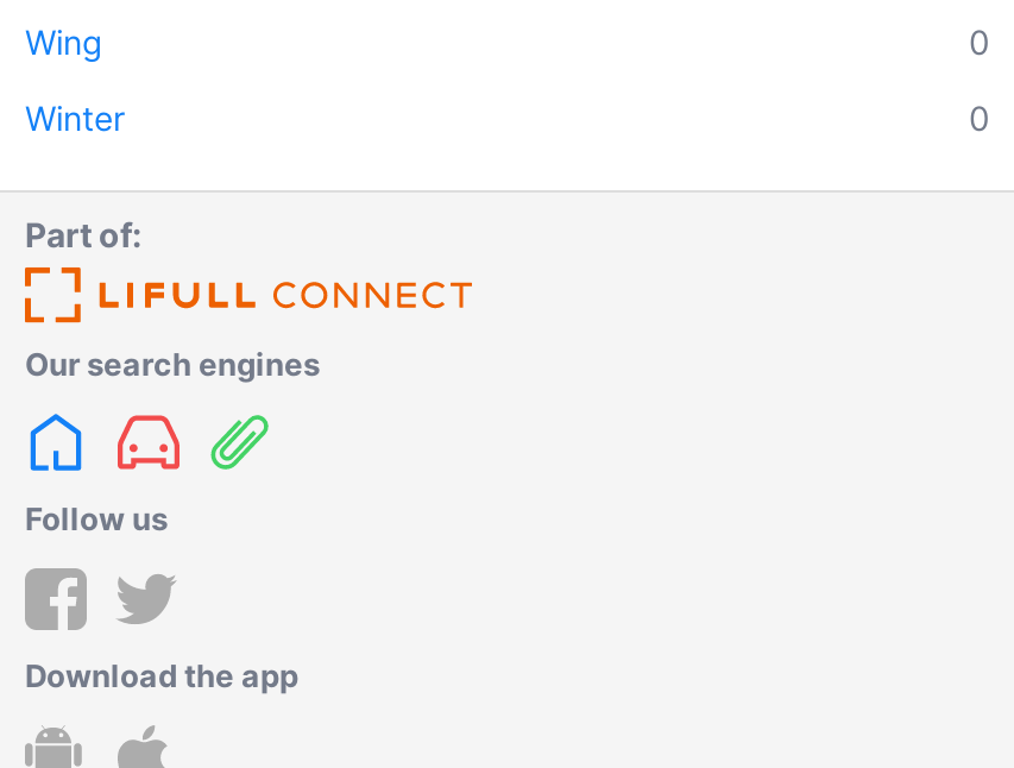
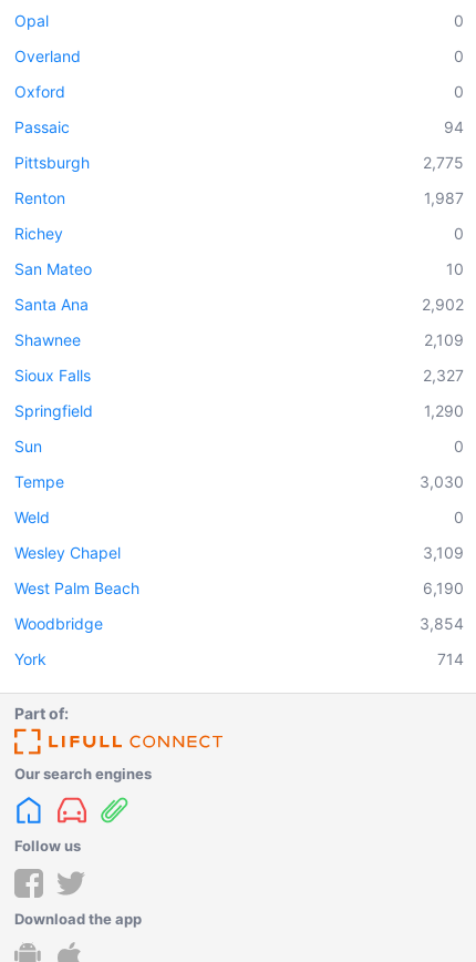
[25,20,103,61] Wing -> [14,11,49,29] Opal
[25,97,125,137] Winter -> [14,46,81,65] Overland
none -> [14,82,464,668] Oxford | 0 | Passaic | 94 | Pittsburgh | 2,775 | Renton | 1,987 | Richey | 0 | San Mateo | 10 | Santa Ana | 2,902 | Shawnee | 2,109 | Sioux Falls | 2,327 | Springfield | 1,290 | Sun | 0 | Tempe | 3,030 | Weld | 0 | Wesley Chapel | 3,109 | West Palm Beach | 6,190 | Woodbridge | 3,854 | York | 714

